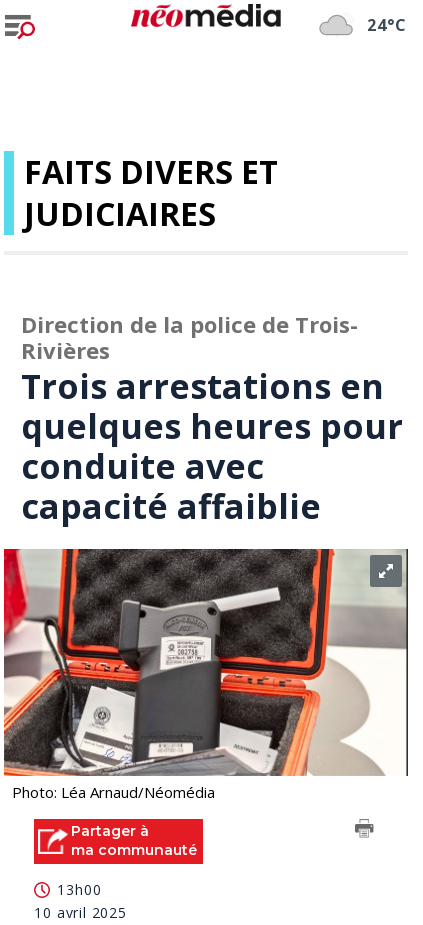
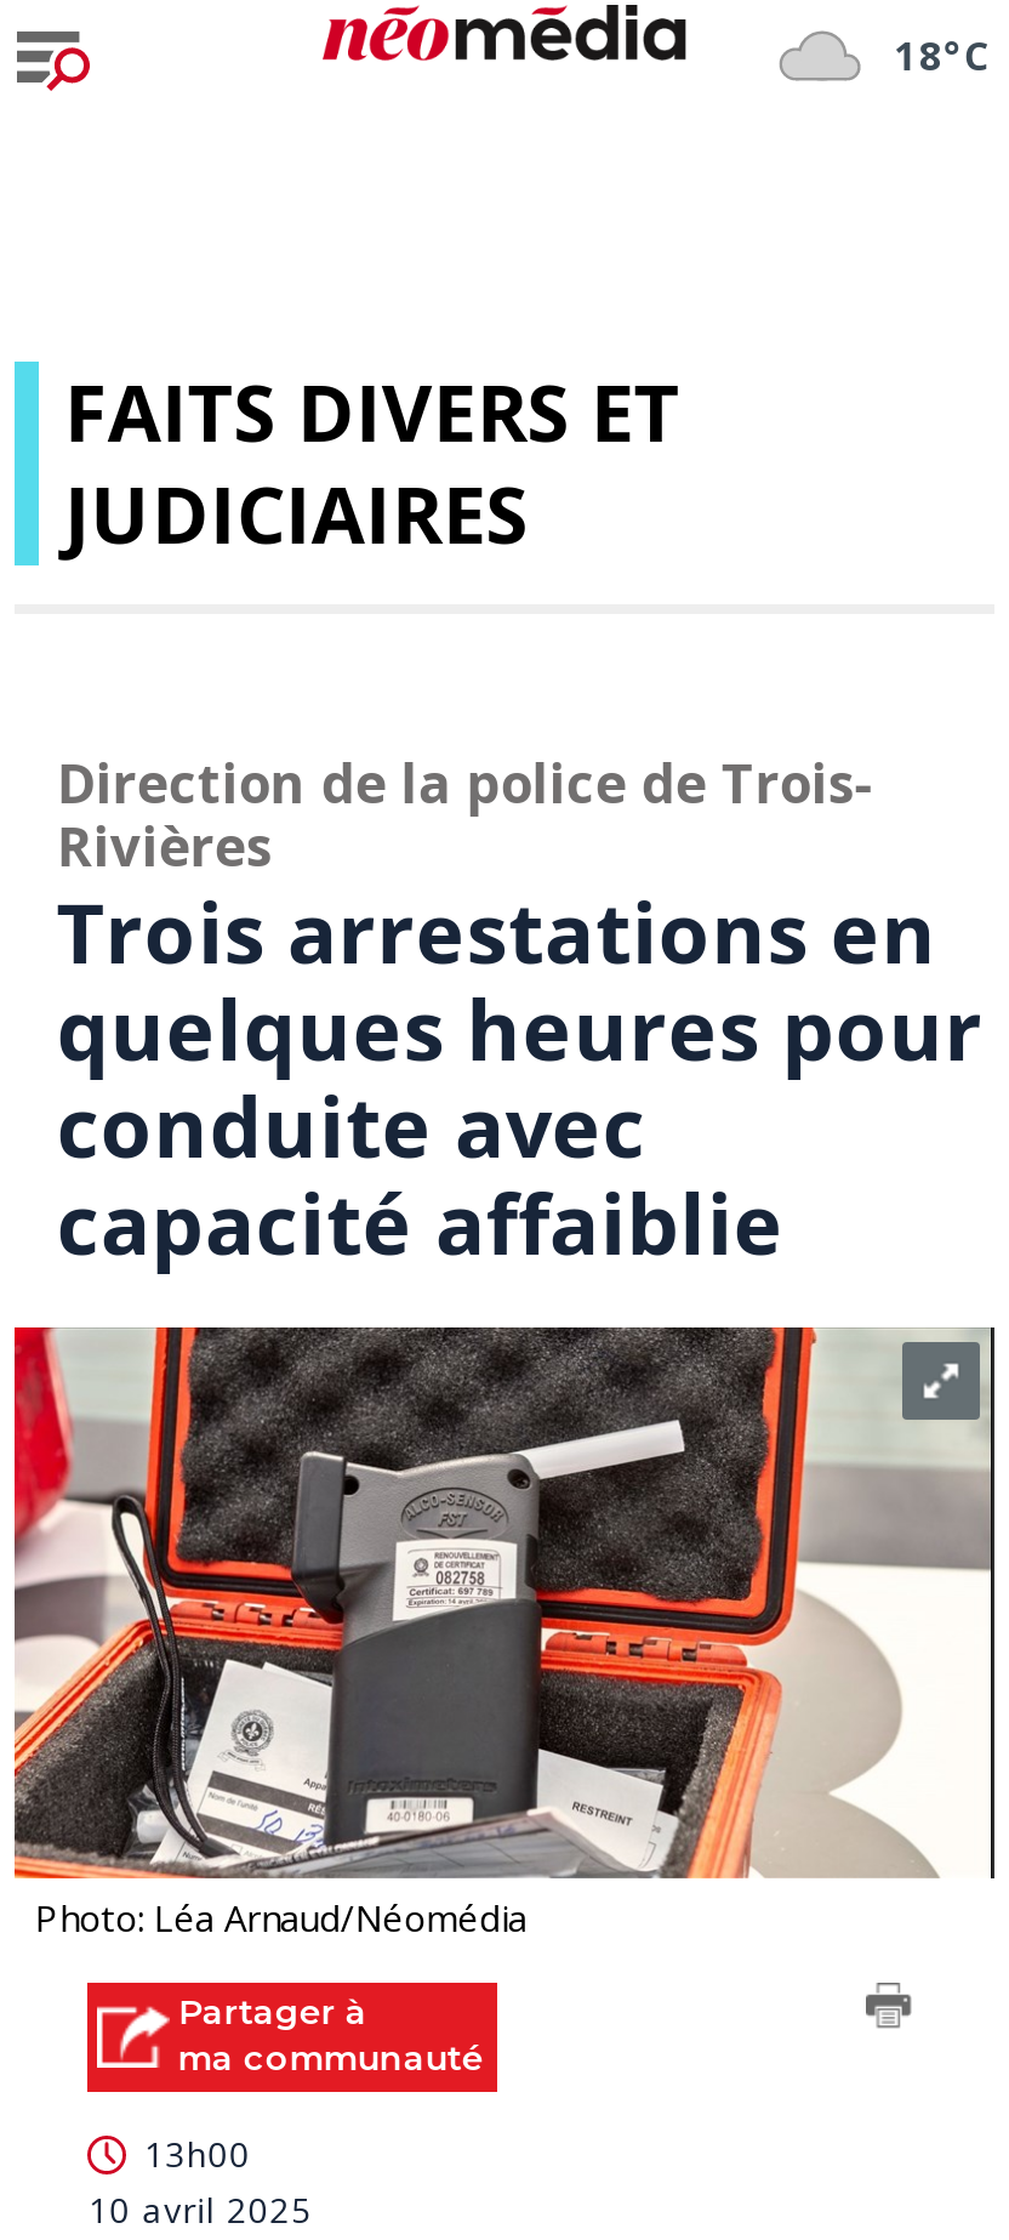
[367,13,408,35] 24°C -> [895,28,993,81] 18°C

